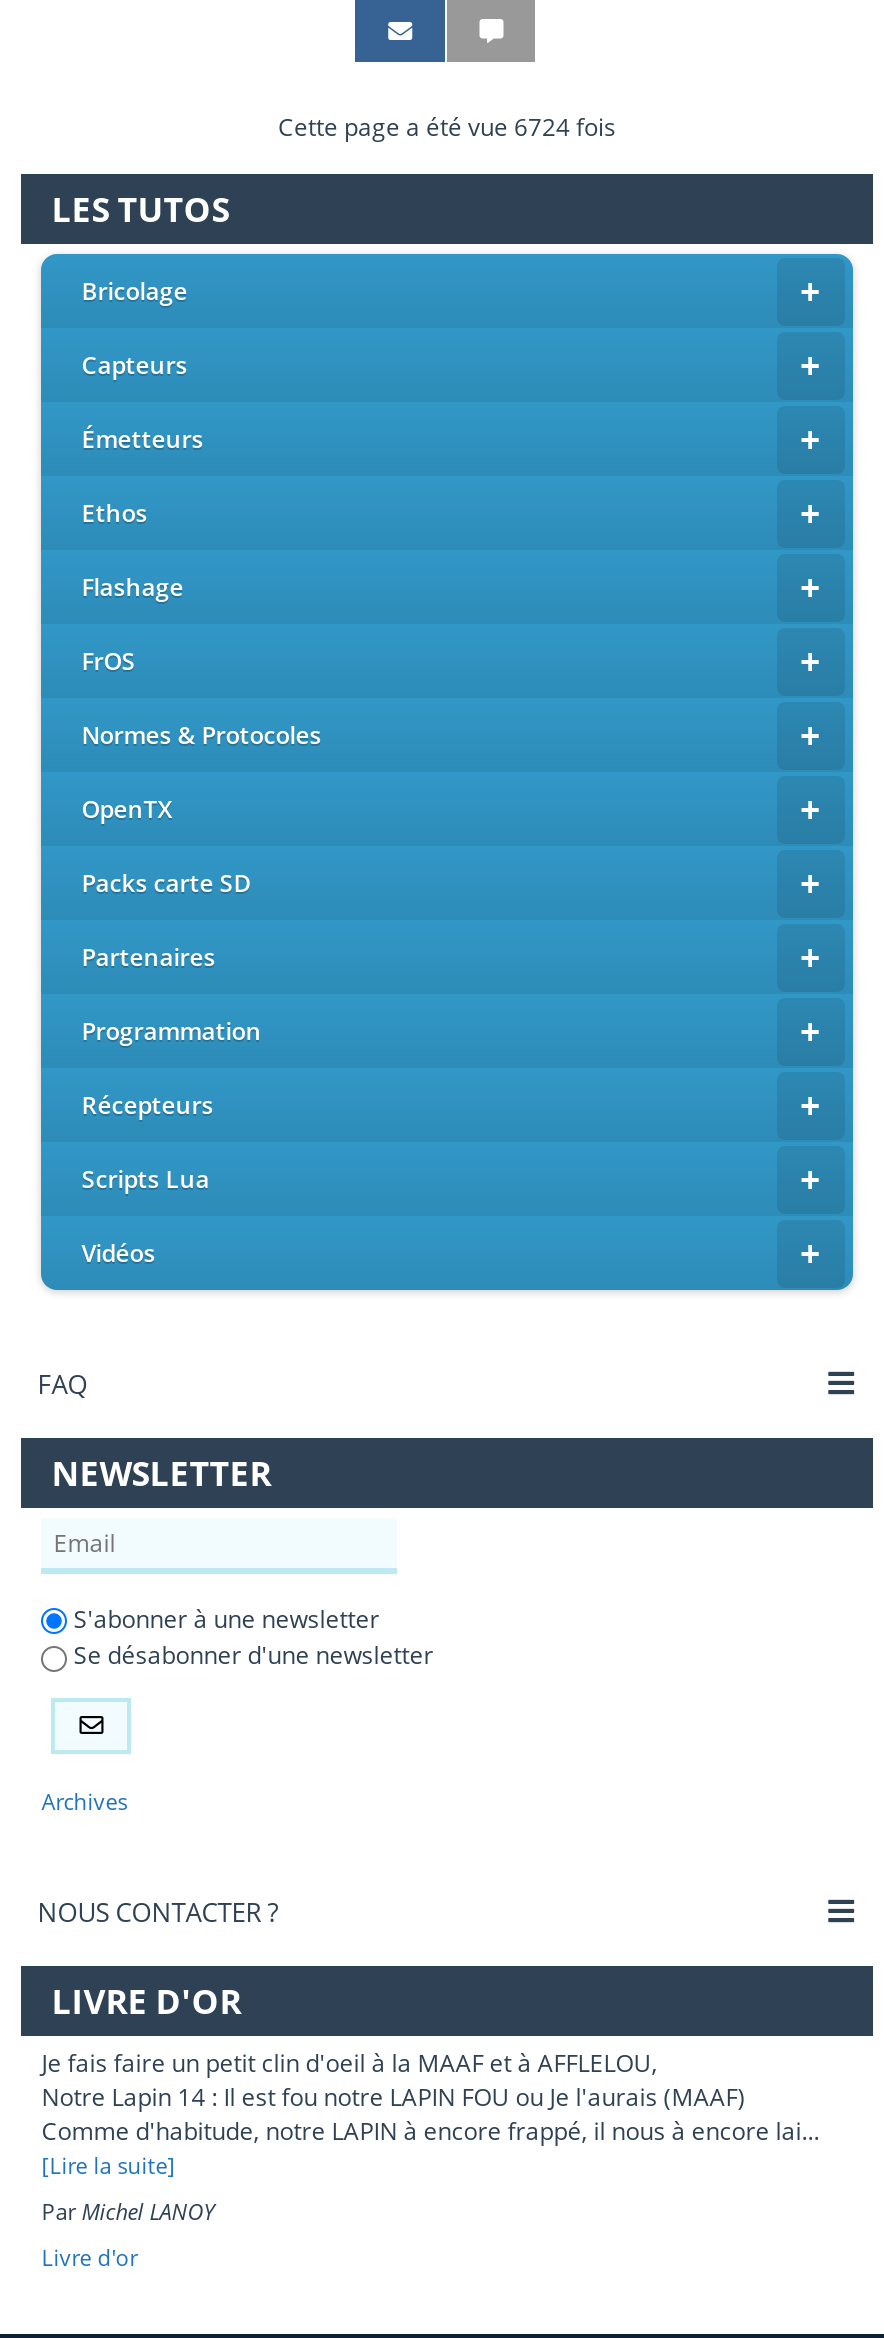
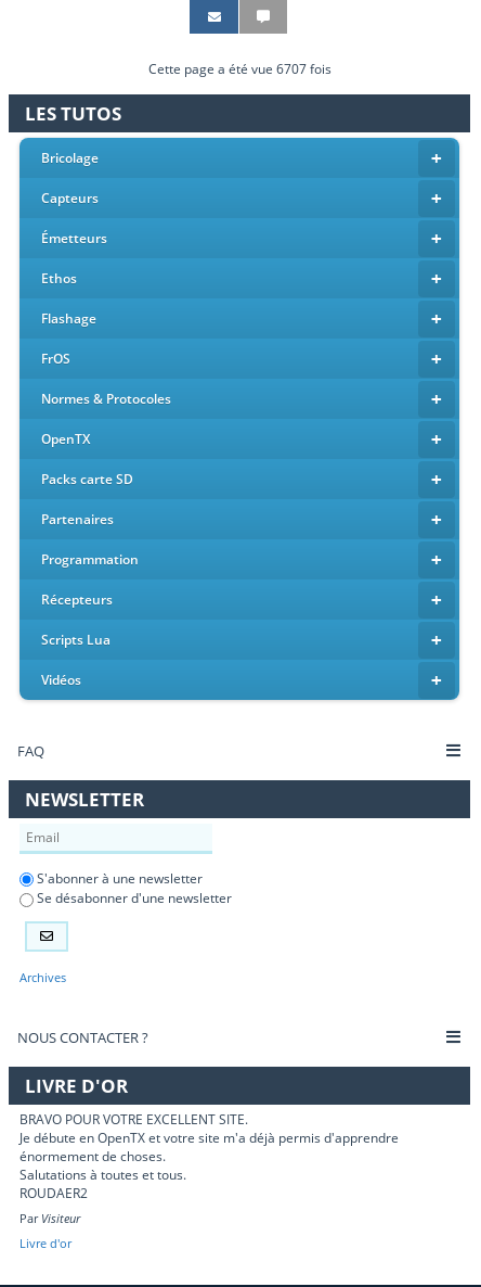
[278,110,616,144] Cette page a été vue 6724 fois -> [148,60,331,78] Cette page a été vue 6707 fois
[41,2046,819,2227] Je fais faire un petit clin d'oeil à la MAAF et à AFFLELOU, | Notre Lapin 14 : Il est fou notre LAPIN FOU ou Je l'aurais (MAAF) | Comme d'habitude, notre LAPIN à encore frappé, il nous à encore lai... | [Lire la suite] | Par Michel LANOY -> [20,1110,399,1227] BRAVO POUR VOTRE EXCELLENT SITE. | Je débute en OpenTX et votre site m'a déjà permis d'apprendre | énormement de choses. | Salutations à toutes et tous. | ROUDAER2 | Par Visiteur

